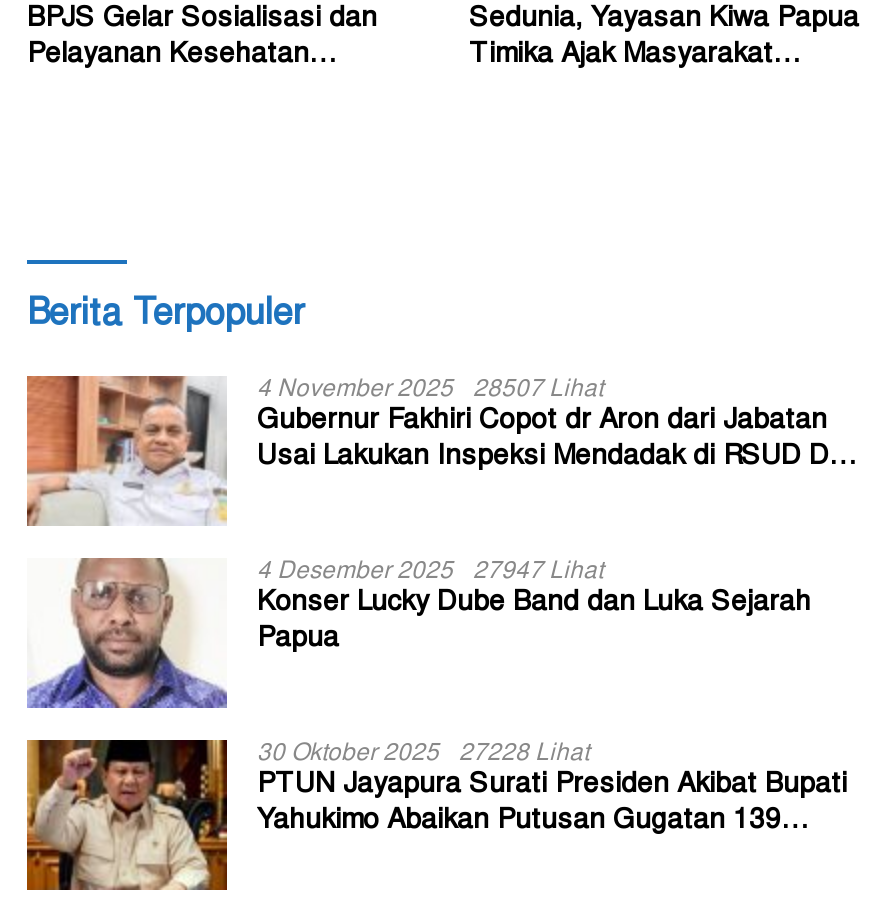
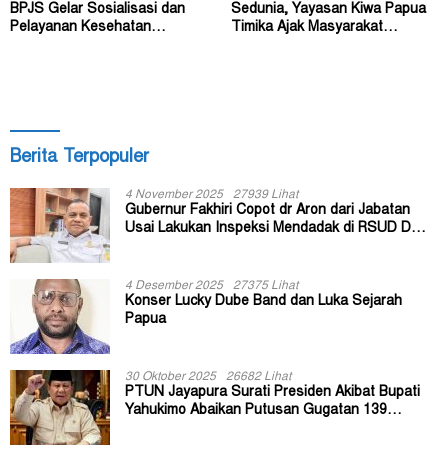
[257,377,603,401] 4 November 2025 28507 Lihat -> [125,189,298,201] 4 November 2025 27939 Lihat
[257,559,603,583] 4 Desember 2025 27947 Lihat -> [125,280,298,292] 4 Desember 2025 27375 Lihat
[257,741,589,765] 30 Oktober 2025 27228 Lihat -> [125,371,291,383] 30 Oktober 2025 26682 Lihat

